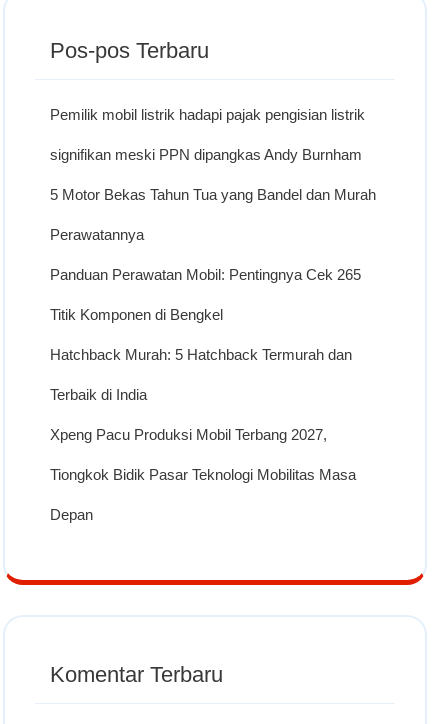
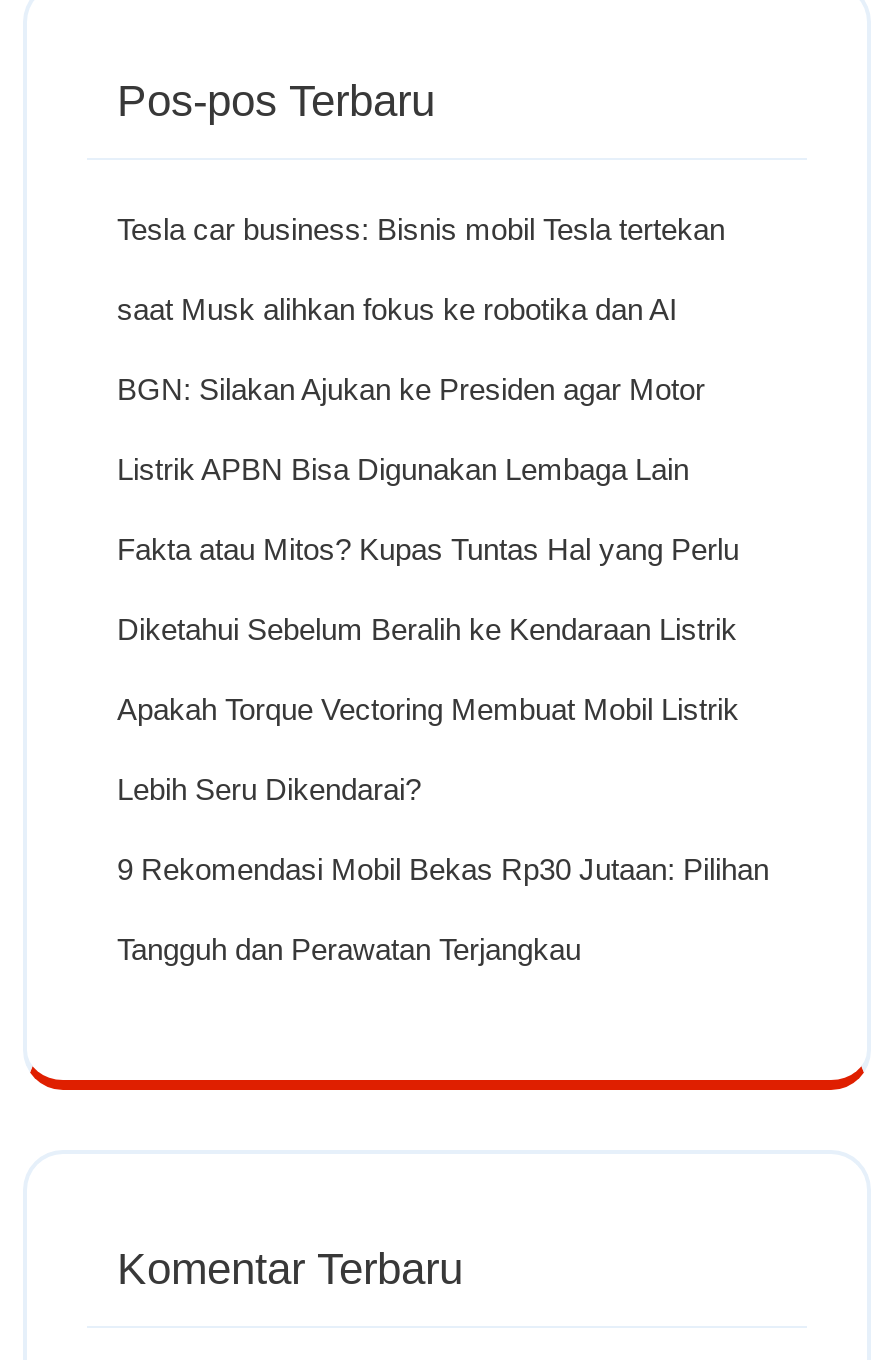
[50,106,376,523] Pemilik mobil listrik hadapi pajak pengisian listrik | signifikan meski PPN dipangkas Andy Burnham | 5 Motor Bekas Tahun Tua yang Bandel dan Murah | Perawatannya | Panduan Perawatan Mobil: Pentingnya Cek 265 | Titik Komponen di Bengkel | Hatchback Murah: 5 Hatchback Termurah dan | Terbaik di India | Xpeng Pacu Produksi Mobil Terbang 2027, | Tiongkok Bidik Pasar Teknologi Mobilitas Masa | Depan -> [117,212,769,966] Tesla car business: Bisnis mobil Tesla tertekan | saat Musk alihkan fokus ke robotika dan AI | BGN: Silakan Ajukan ke Presiden agar Motor | Listrik APBN Bisa Digunakan Lembaga Lain | Fakta atau Mitos? Kupas Tuntas Hal yang Perlu | Diketahui Sebelum Beralih ke Kendaraan Listrik | Apakah Torque Vectoring Membuat Mobil Listrik | Lebih Seru Dikendarai? | 9 Rekomendasi Mobil Bekas Rp30 Jutaan: Pilihan | Tangguh dan Perawatan Terjangkau

